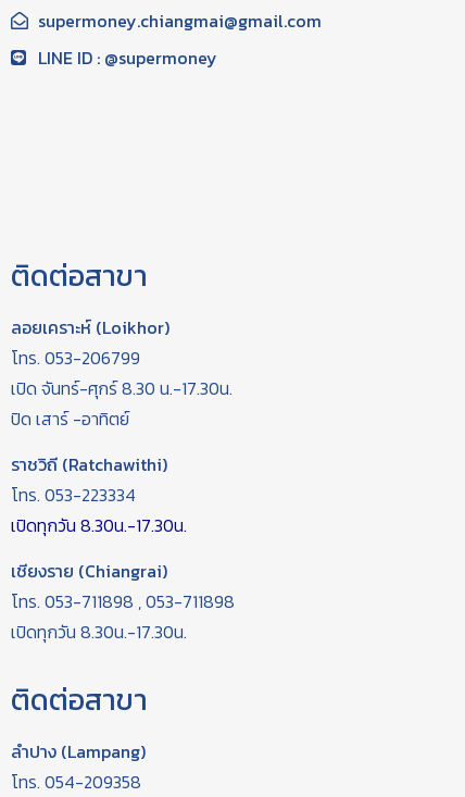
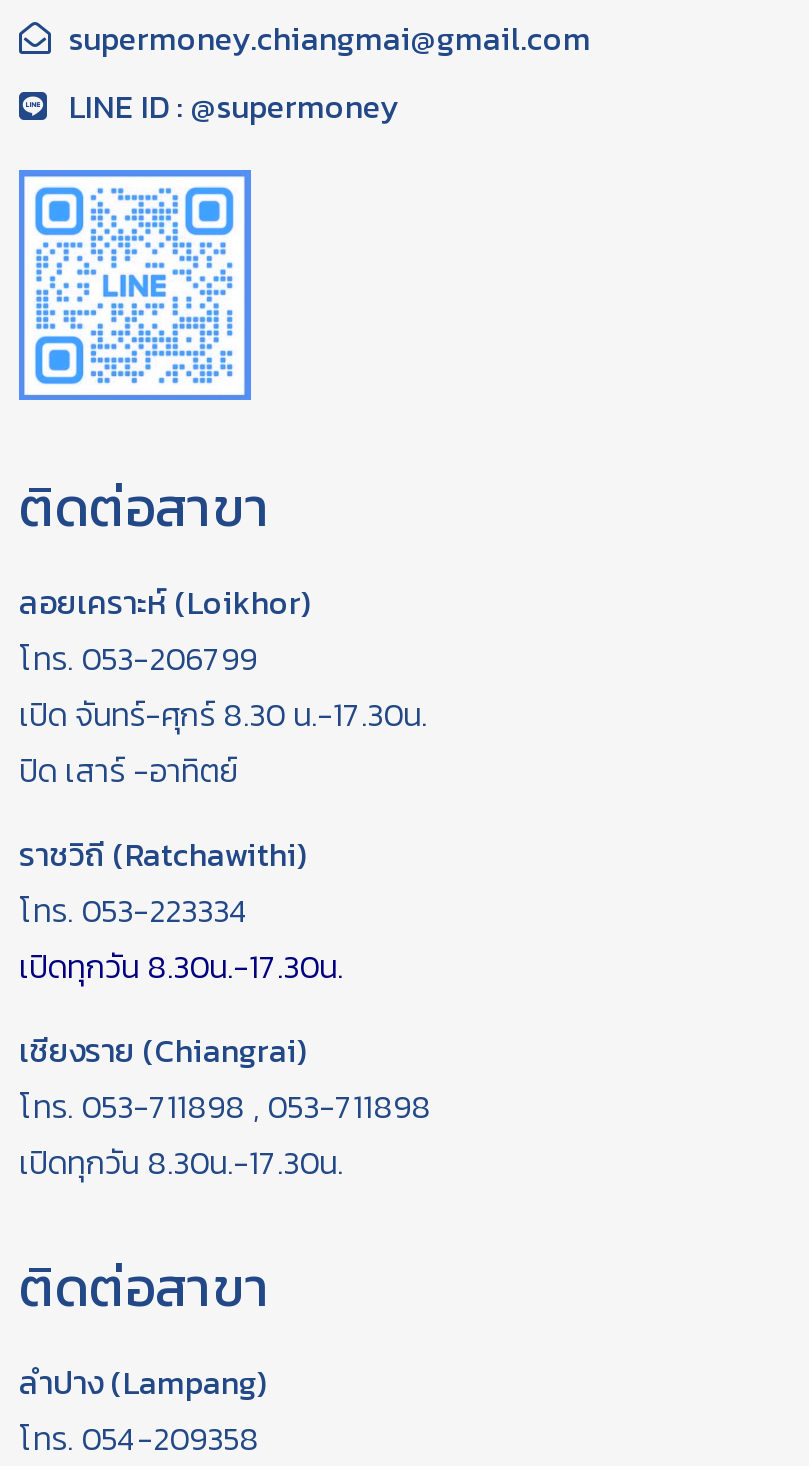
none -> [17,168,253,402] [image]

